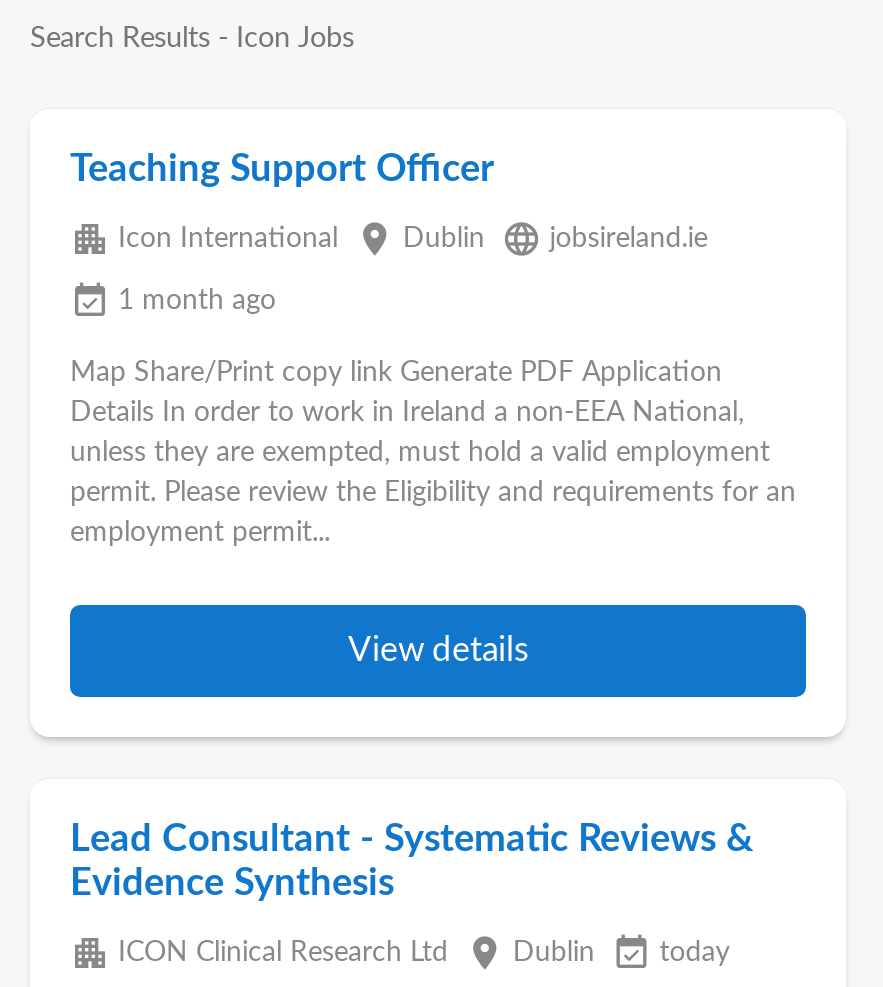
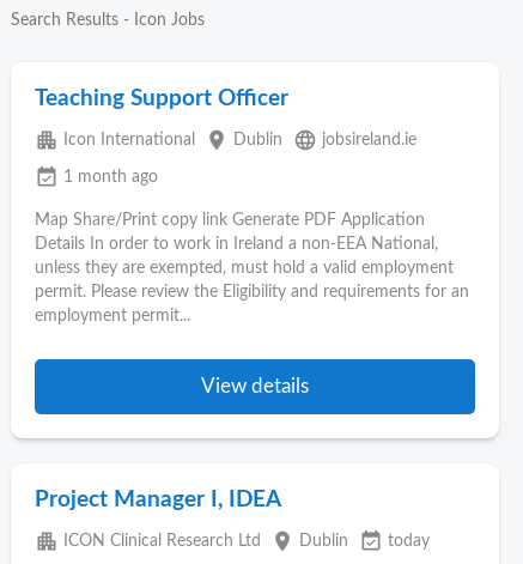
[70,821,754,903] Lead Consultant - Systematic Reviews & | Evidence Synthesis -> [35,489,281,511] Project Manager I, IDEA

